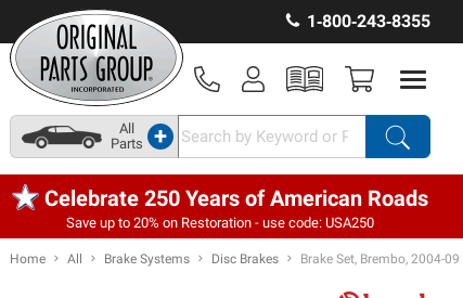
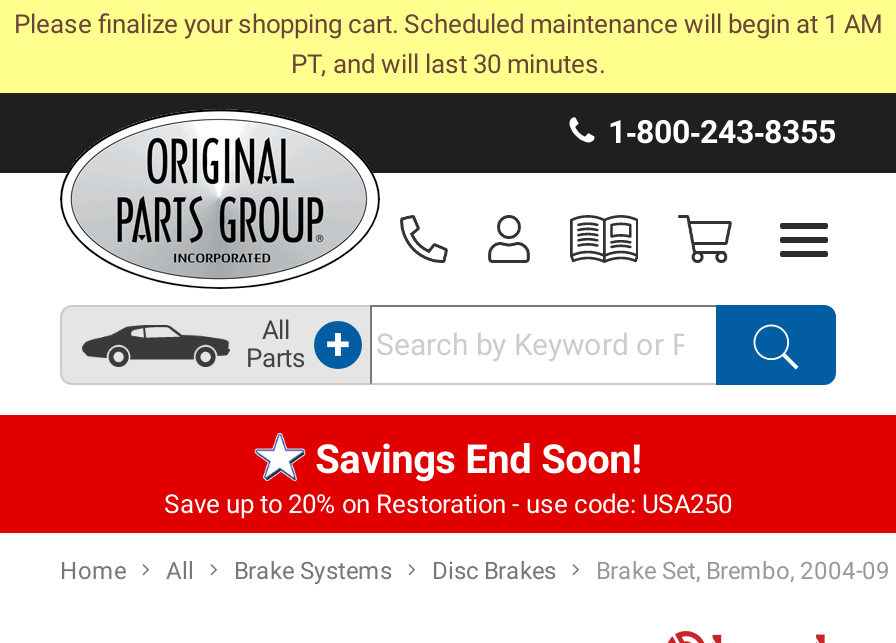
none -> [14,9,882,79] Please finalize your shopping cart. Scheduled maintenance will begin at 1 AM | PT, and will last 30 minutes.
[45,185,428,211] Celebrate 250 Years of American Roads -> [315,435,641,483] Savings End Soon!

